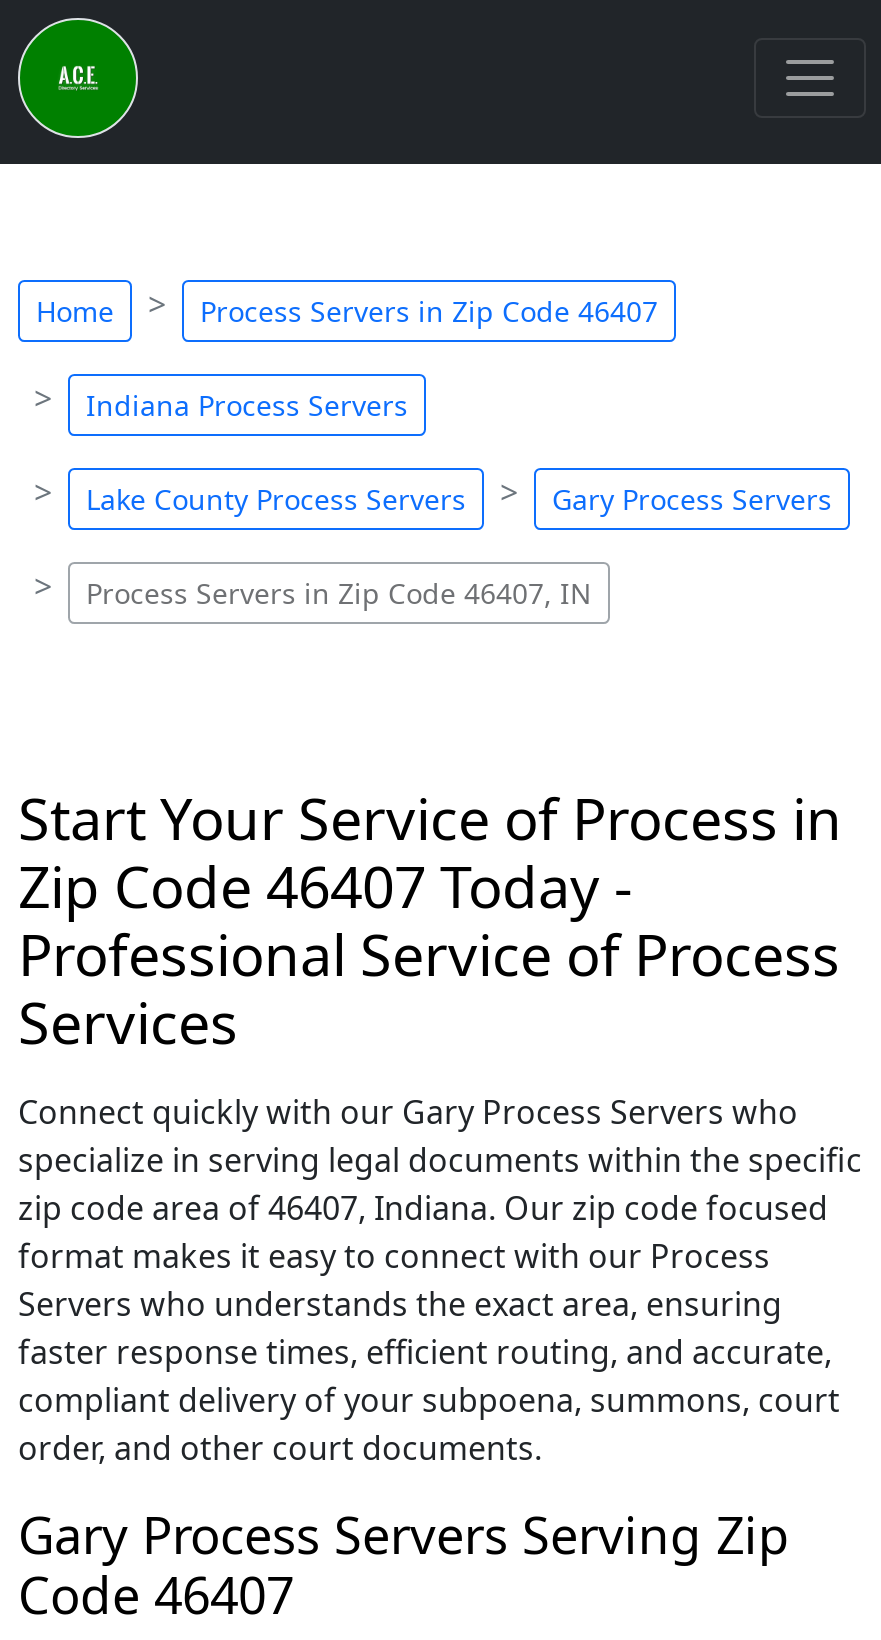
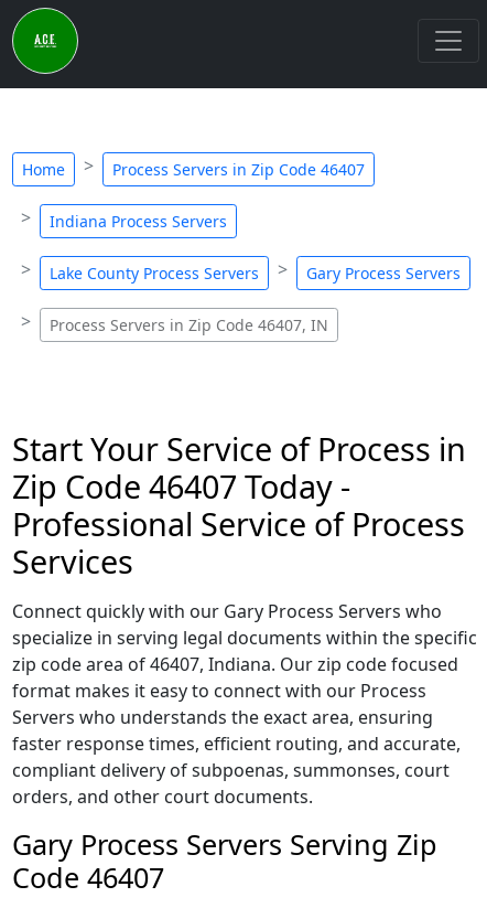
[18,1378,840,1470] compliant delivery of your subpoena, summons, court | order, and other court documents. -> [12,758,450,809] compliant delivery of subpoenas, summonses, court | orders, and other court documents.

